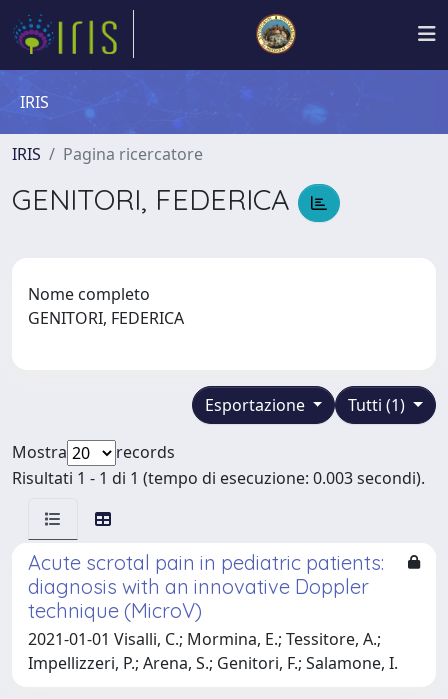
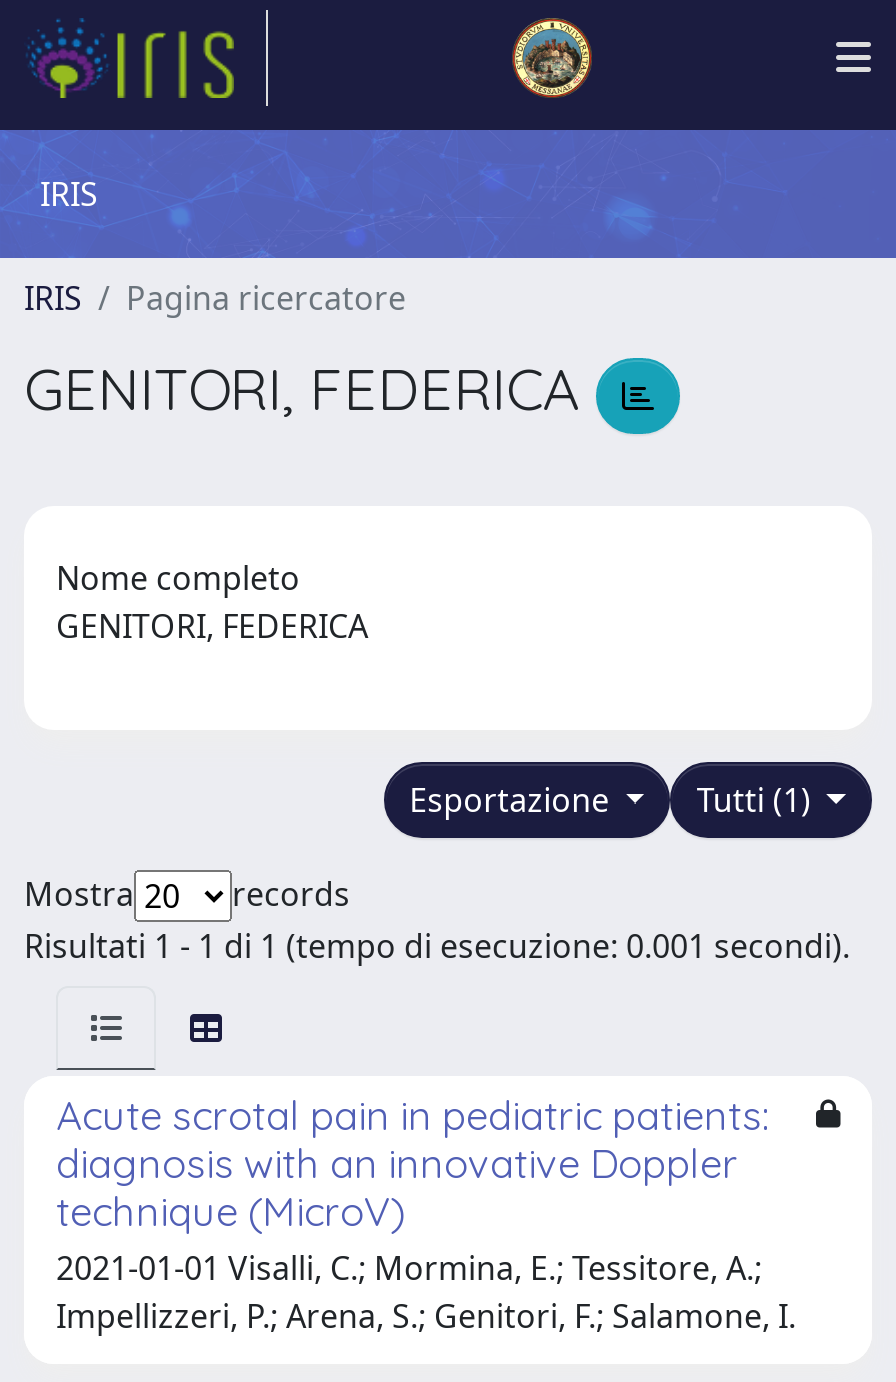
[12,467,425,489] Risultati 1 - 1 di 1 (tempo di esecuzione: 0.003 secondi). -> [24,924,850,968] Risultati 1 - 1 di 1 (tempo di esecuzione: 0.001 secondi).

